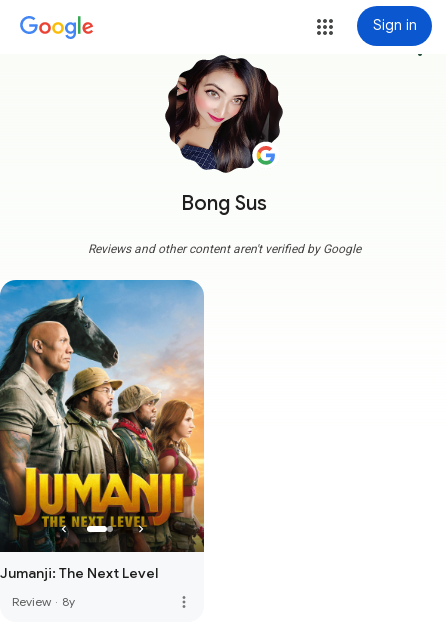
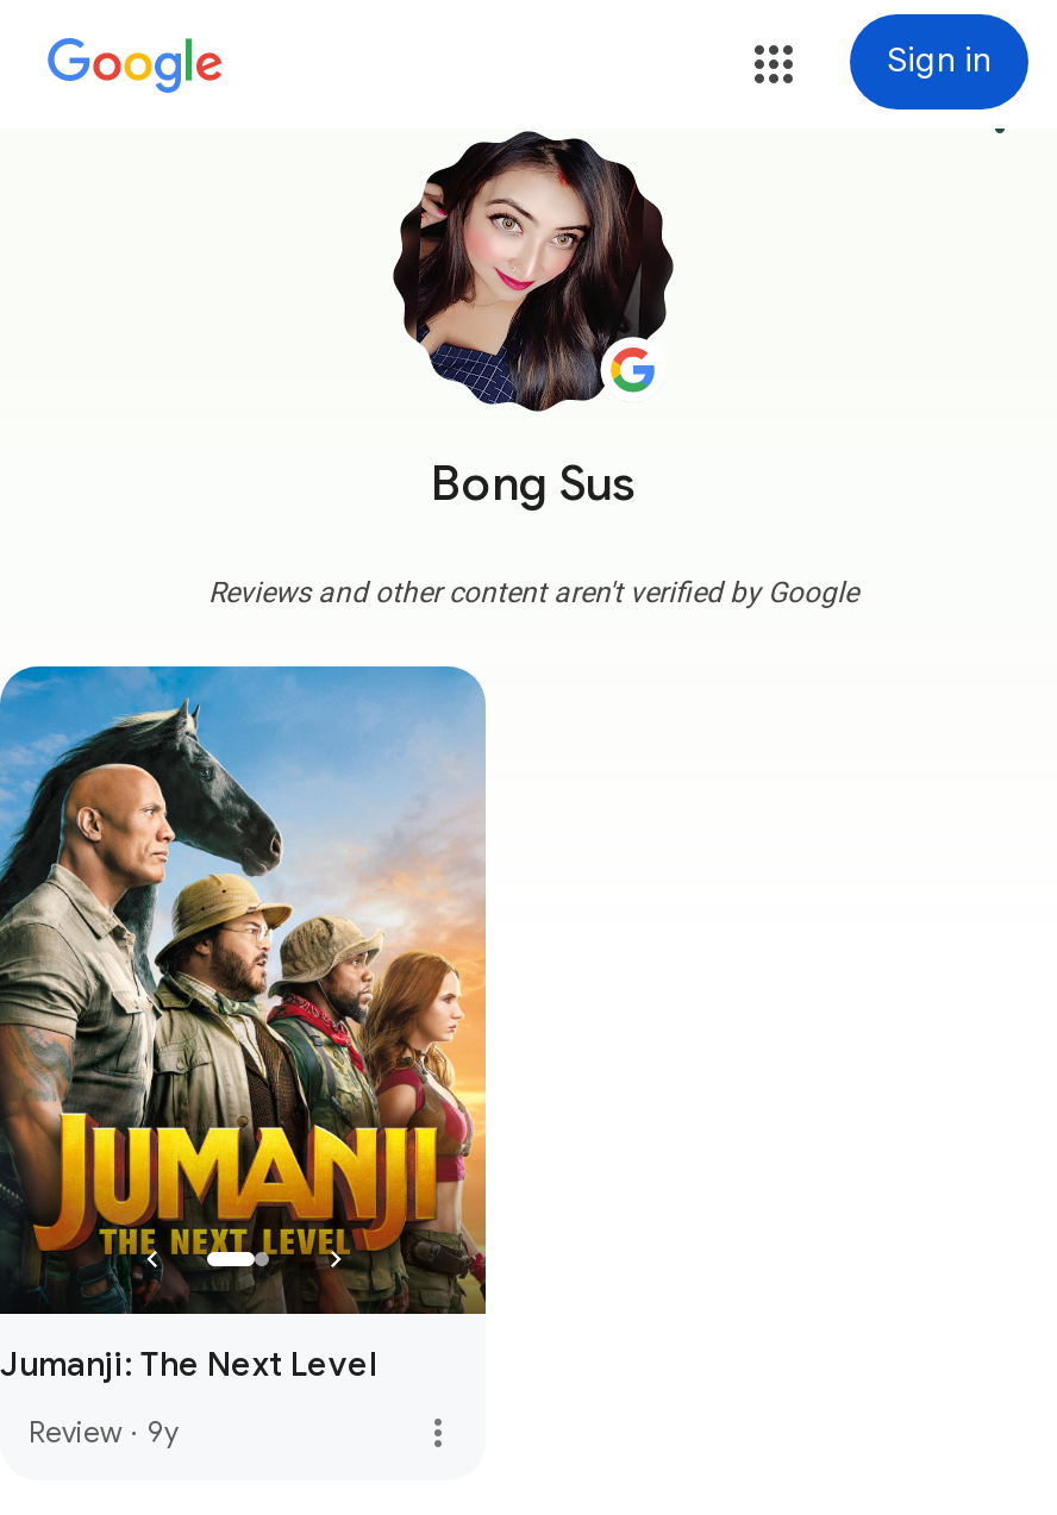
[12,594,75,609] Review · 8y -> [29,1414,179,1450] Review · 9y

